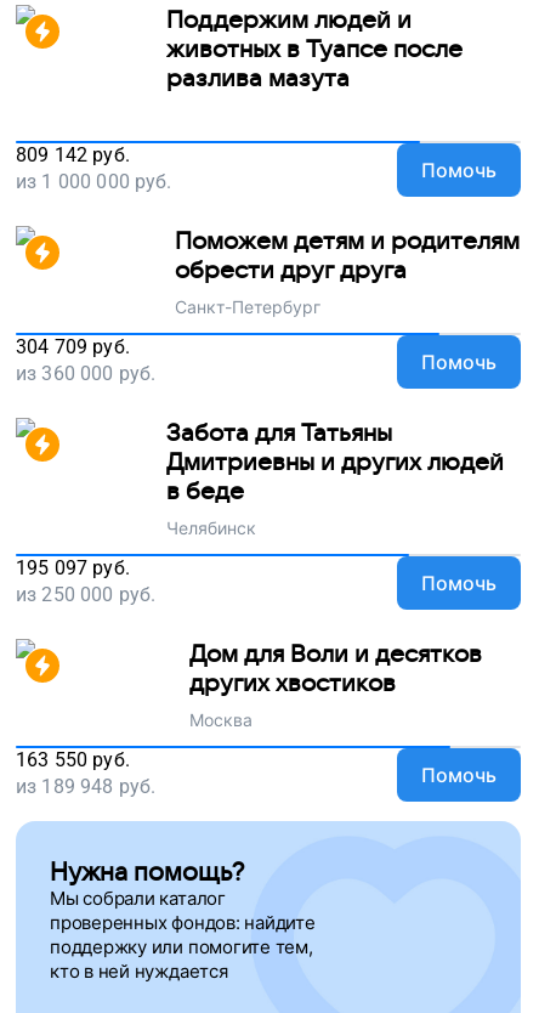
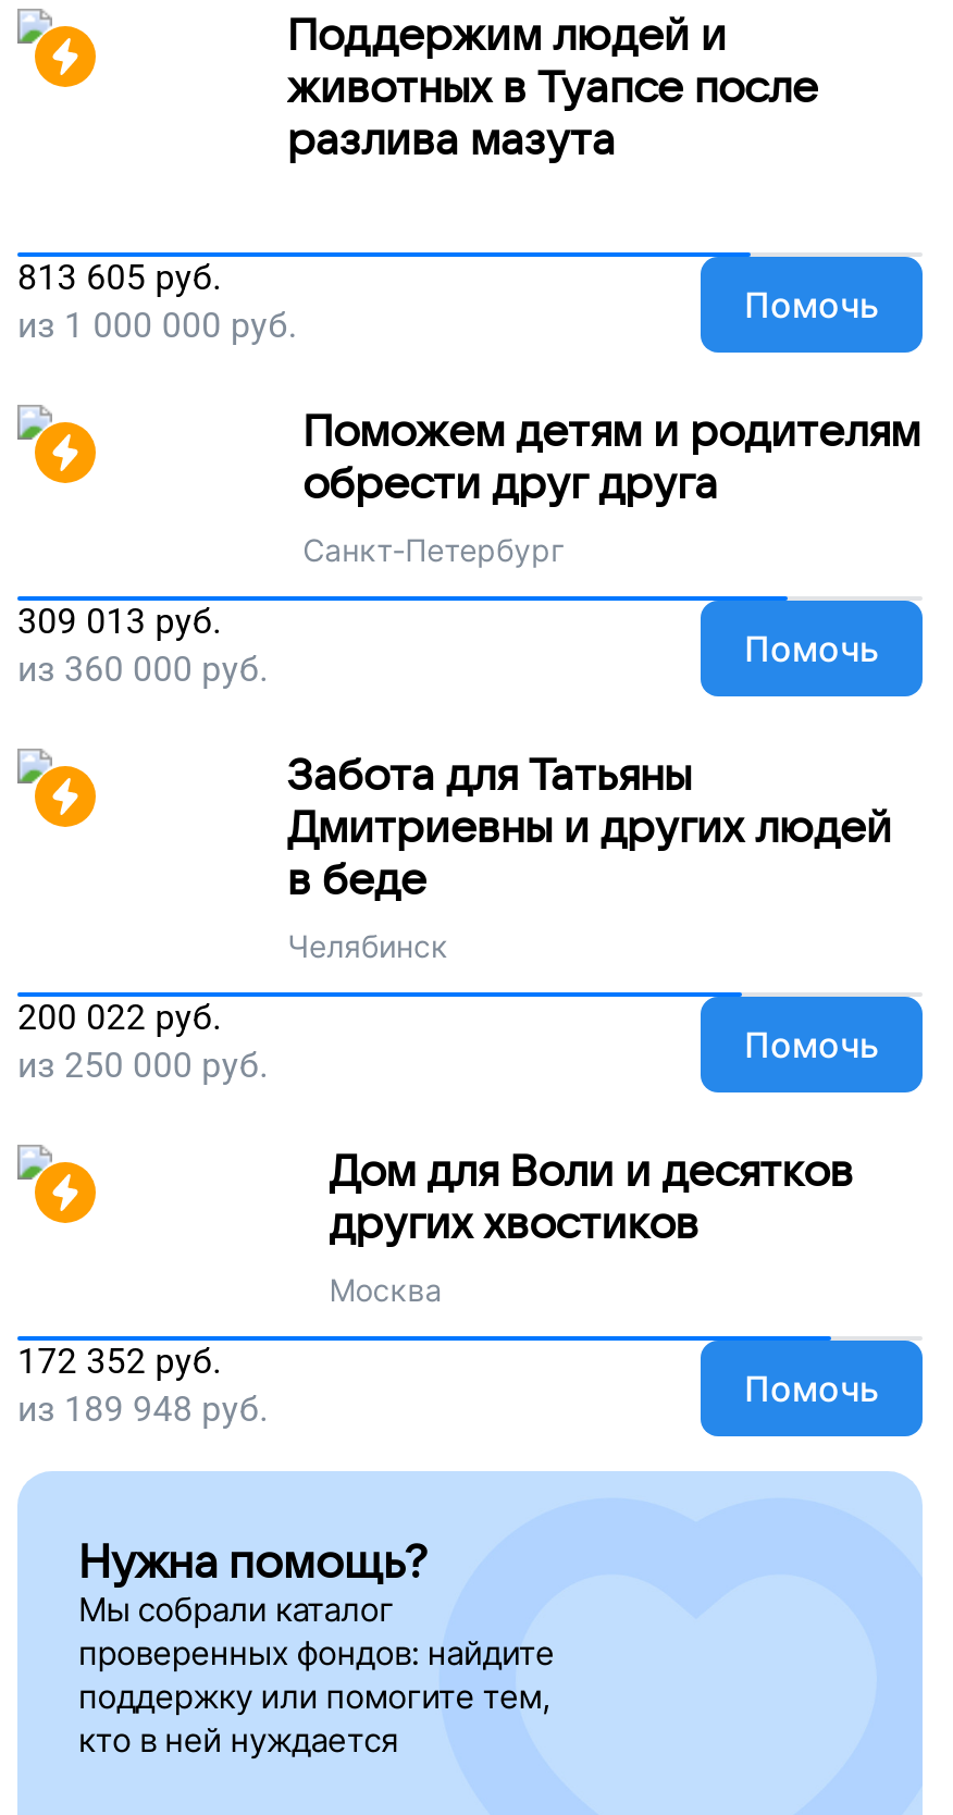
[16,143,130,166] 809 142 руб. -> [17,256,221,298] 813 605 руб.
[16,335,130,358] 304 709 руб. -> [17,600,221,642] 309 013 руб.
[16,556,130,579] 195 097 руб. -> [17,996,221,1038] 200 022 руб.
[16,748,130,771] 163 550 руб. -> [17,1340,221,1381] 172 352 руб.

